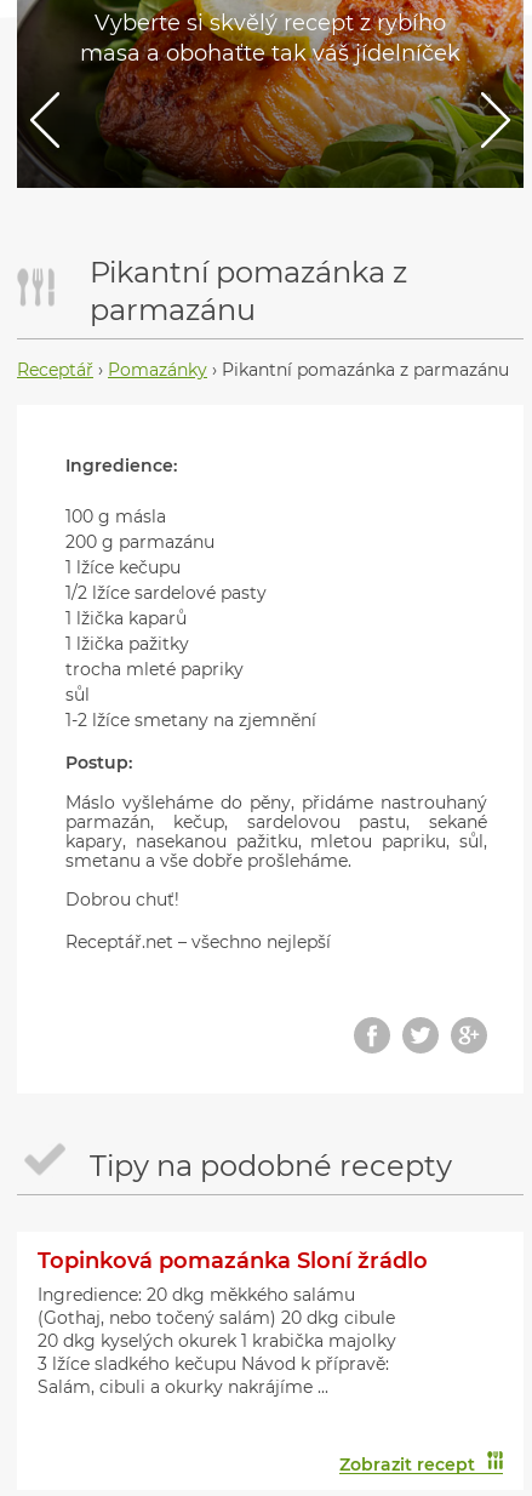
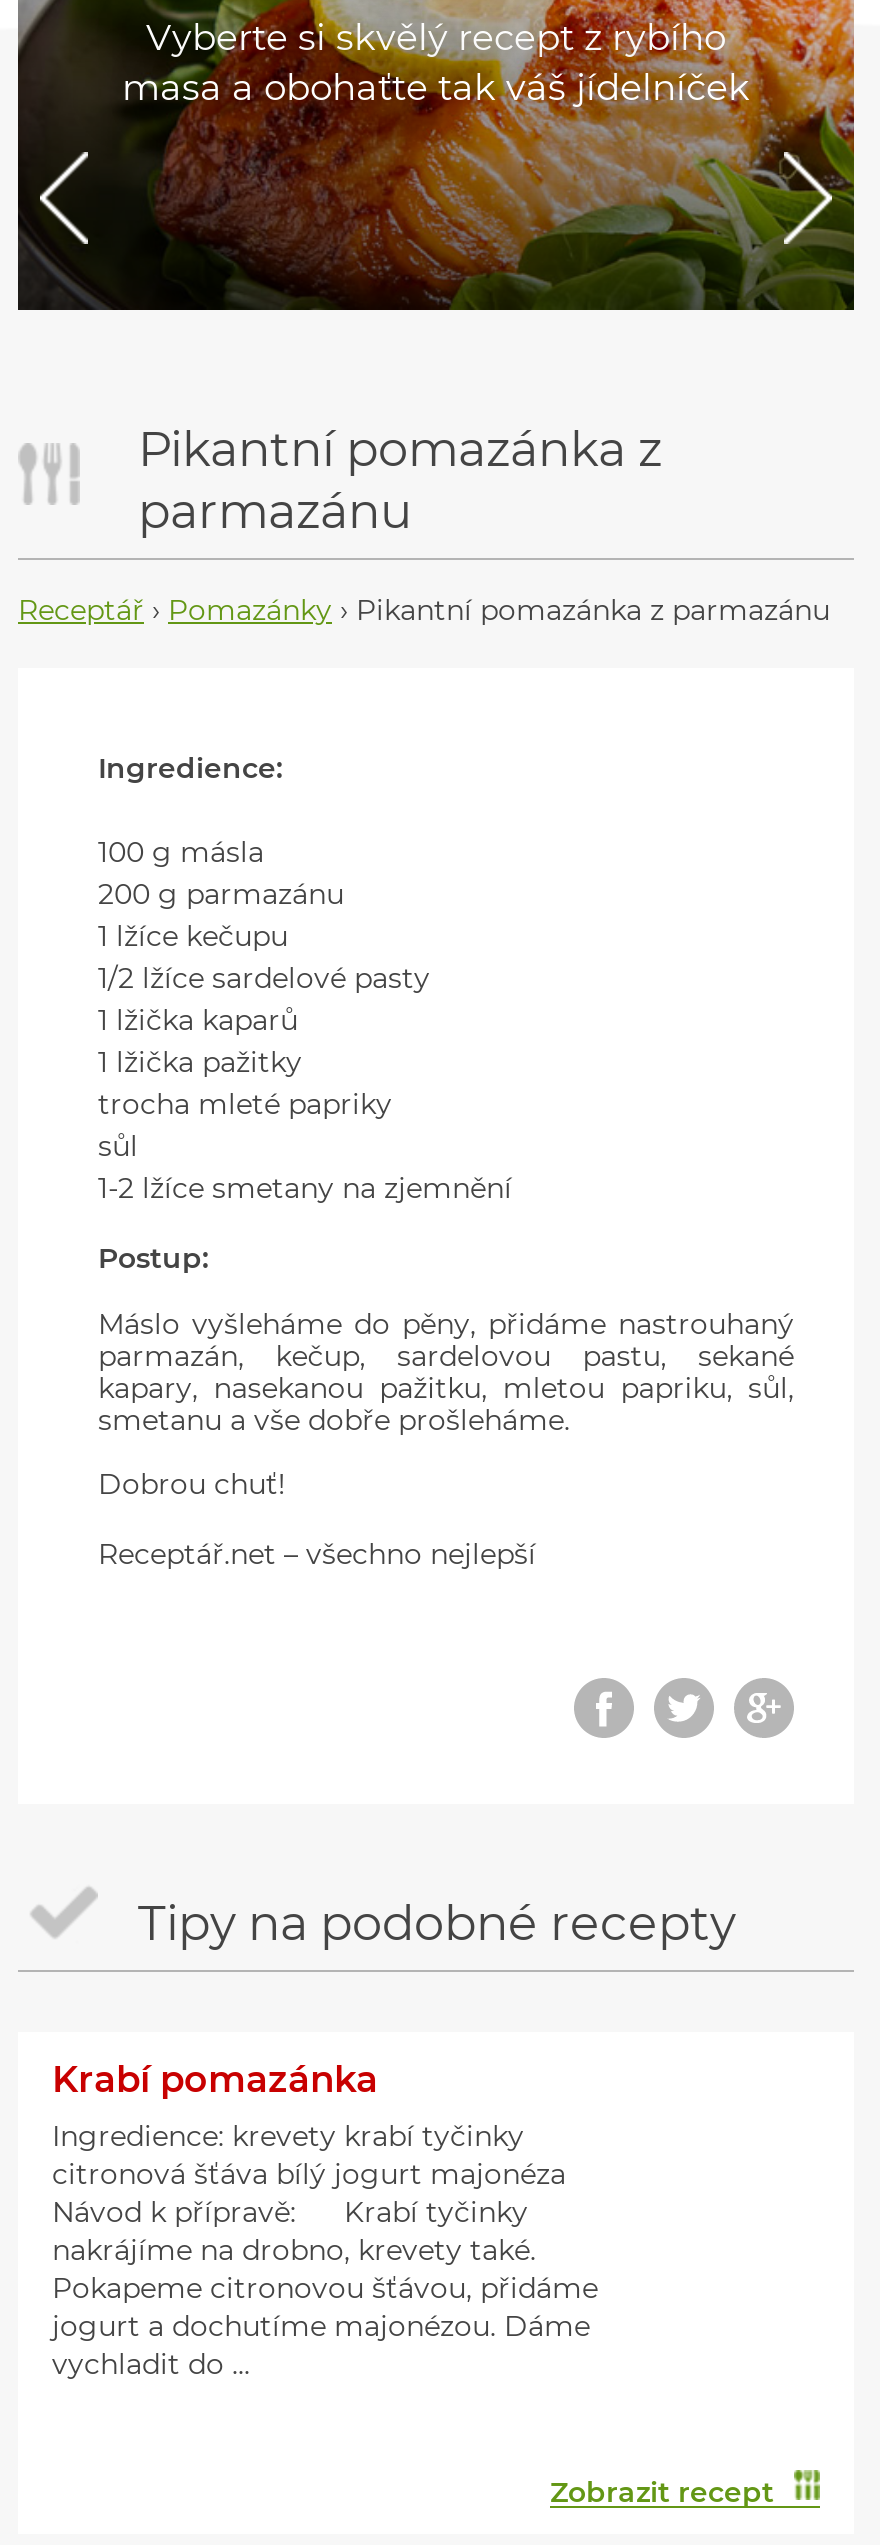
[38,1247,428,1398] Topinková pomazánka Sloní žrádlo | Ingredience: 20 dkg měkkého salámu | (Gothaj, nebo točený salám) 20 dkg cibule | 20 dkg kyselých okurek 1 krabička majolky | 3 lžíce sladkého kečupu Návod k přípravě: | Salám, cibuli a okurky nakrájíme ... -> [52,2058,598,2382] Krabí pomazánka | Ingredience: krevety krabí tyčinky | citronová šťáva bílý jogurt majonéza | Návod k přípravě: Krabí tyčinky | nakrájíme na drobno, krevety také. | Pokapeme citronovou šťávou, přidáme | jogurt a dochutíme majonézou. Dáme | vychladit do ...

